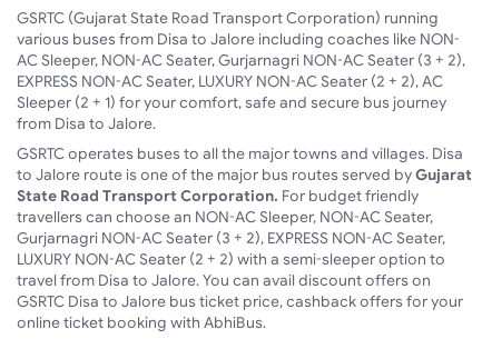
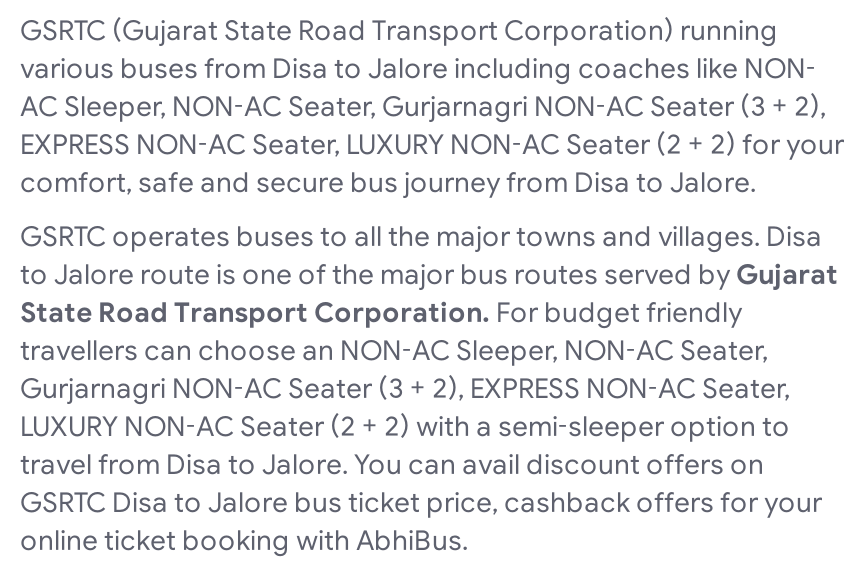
[17,72,446,132] EXPRESS NON-AC Seater, LUXURY NON-AC Seater (2 + 2), AC | Sleeper (2 + 1) for your comfort, safe and secure bus journey | from Disa to Jalore. -> [20,127,844,197] EXPRESS NON-AC Seater, LUXURY NON-AC Seater (2 + 2) for your | comfort, safe and secure bus journey from Disa to Jalore.

